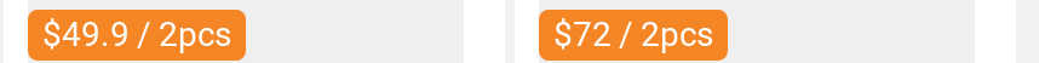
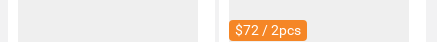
[42,15,231,53] $49.9 / 2pcs -> none

